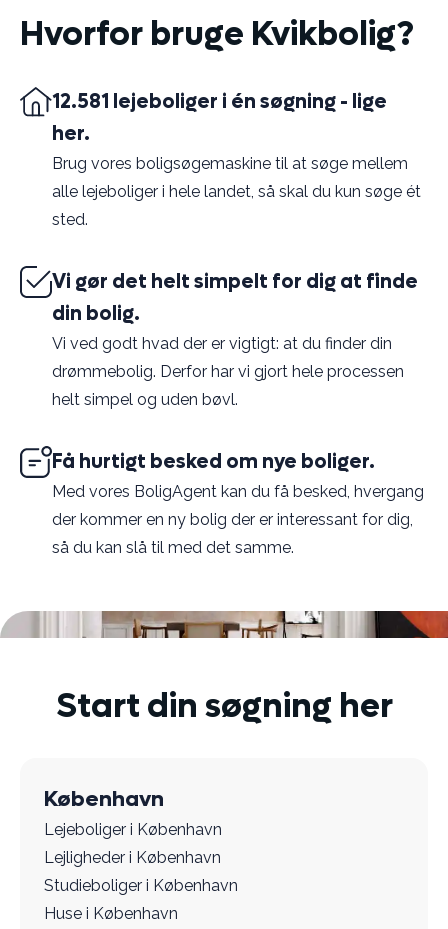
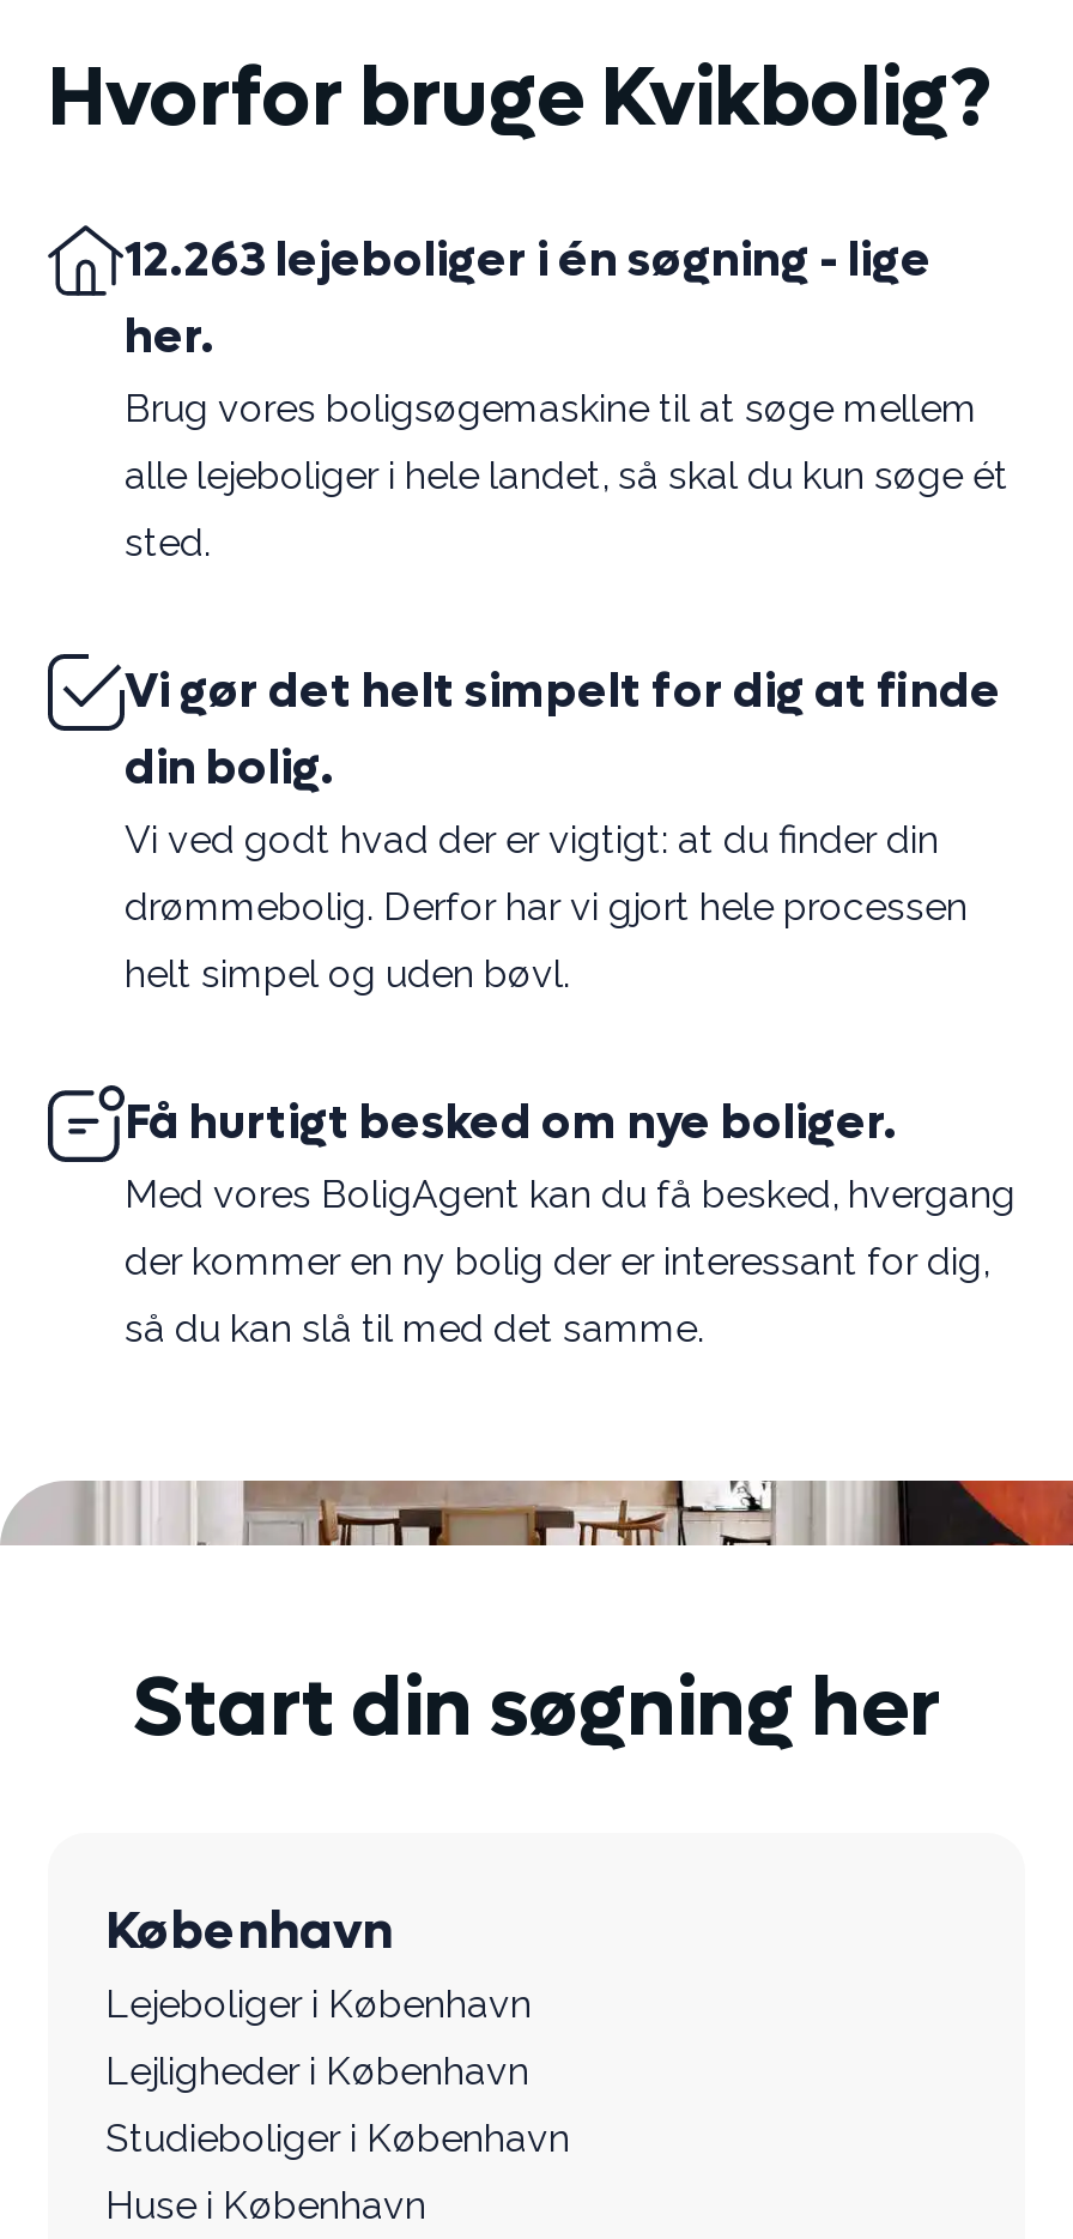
[52,89,387,115] 12.581 lejeboliger i én søgning - lige -> [125,230,932,292] 12.263 lejeboliger i én søgning - lige

